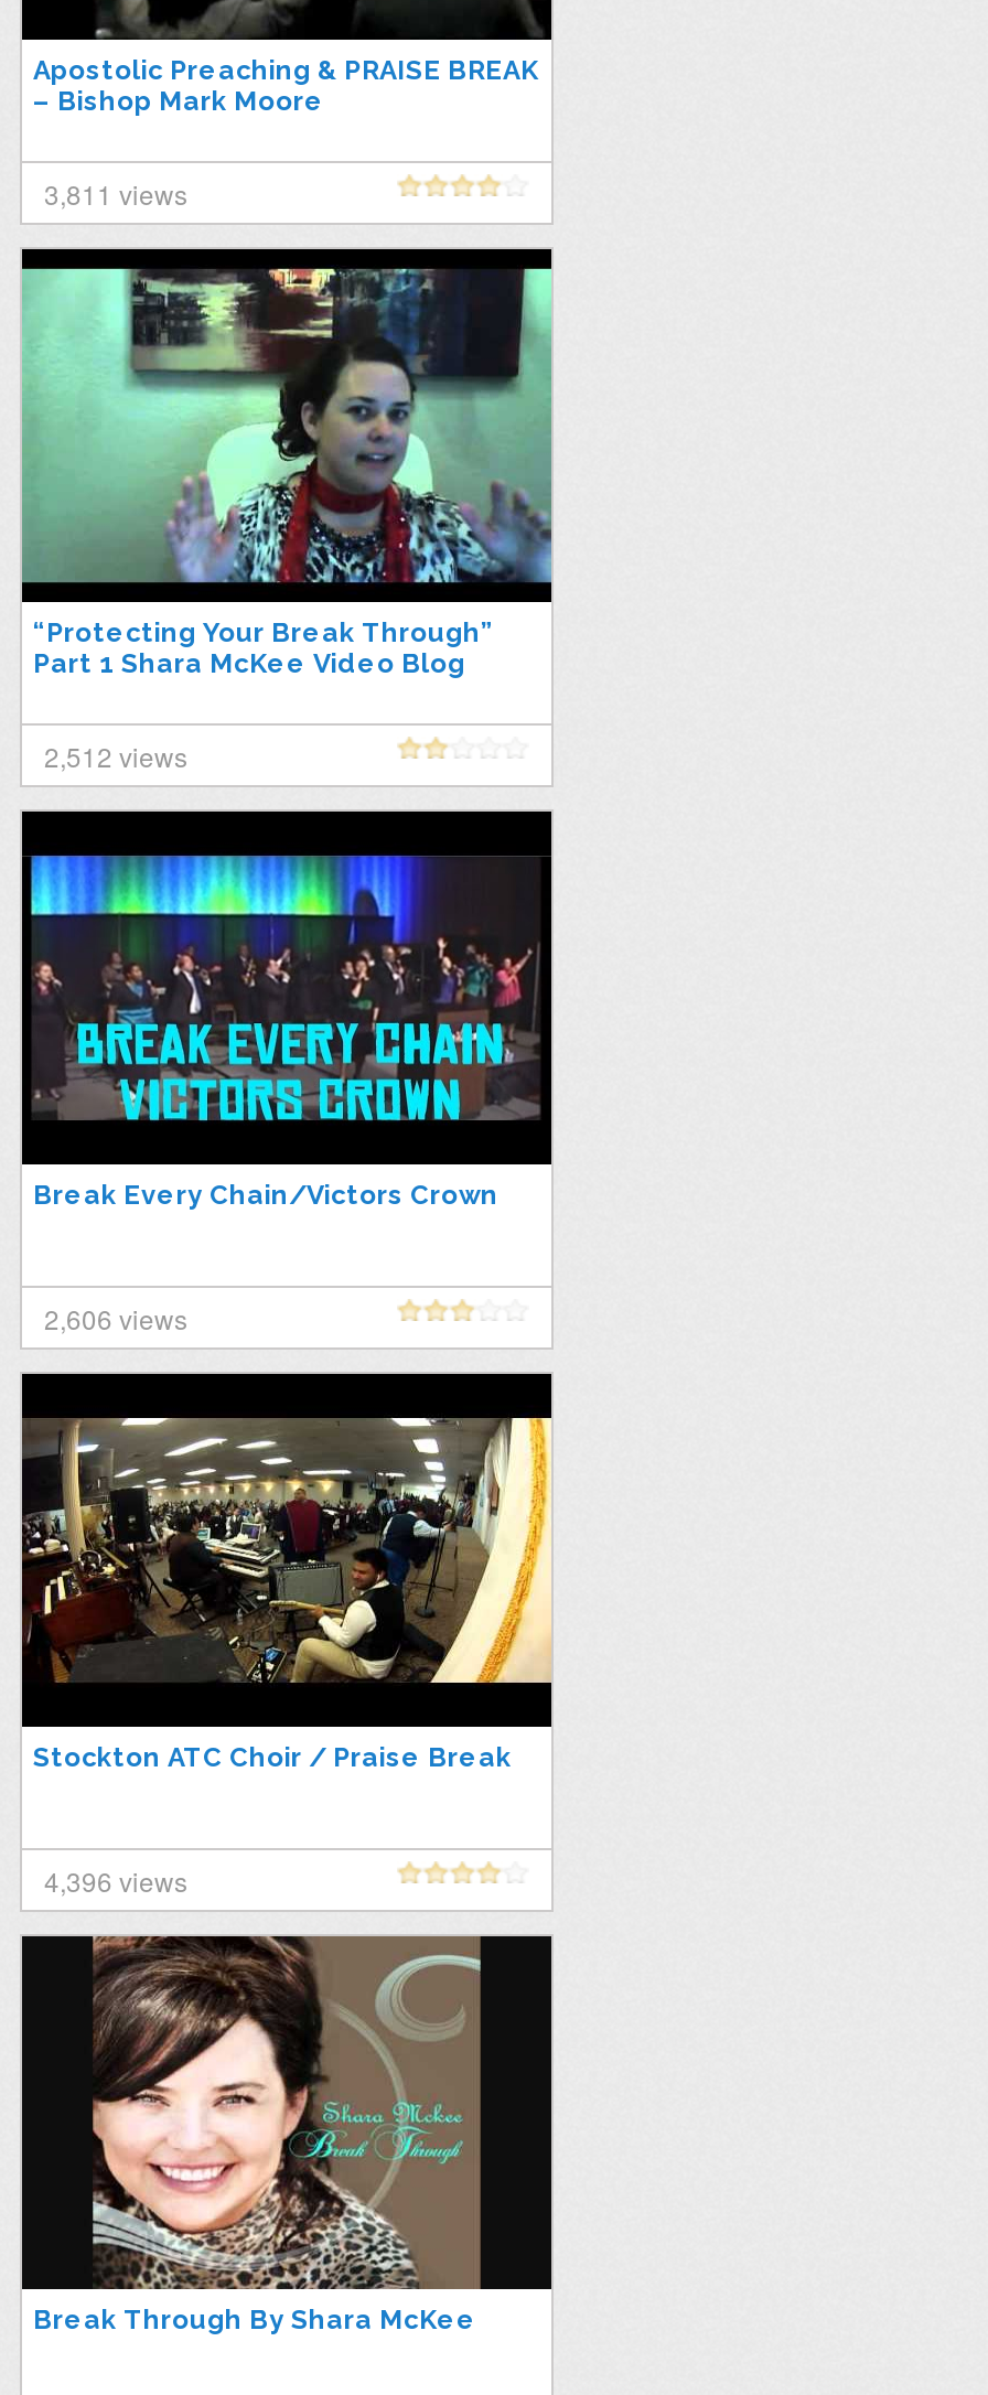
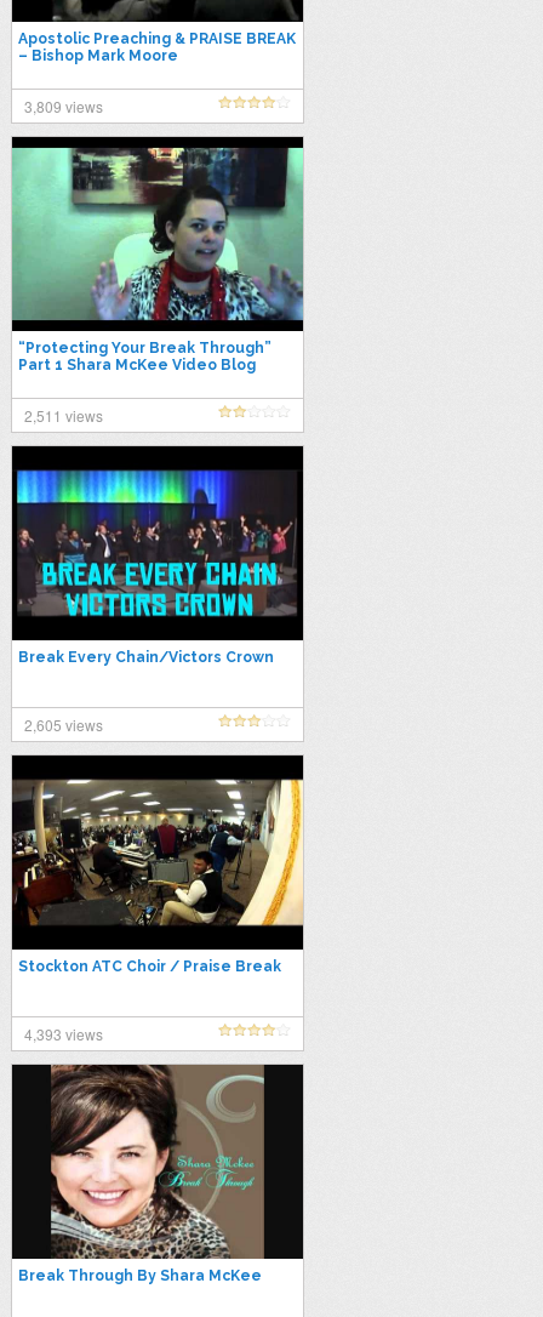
[44,174,187,212] 3,811 views -> [24,96,103,116] 3,809 views
[44,737,187,774] 2,512 views -> [24,405,103,426] 2,511 views
[44,1299,187,1336] 2,606 views -> [24,714,103,735] 2,605 views
[44,1861,187,1899] 4,396 views -> [24,1024,103,1044] 4,393 views

